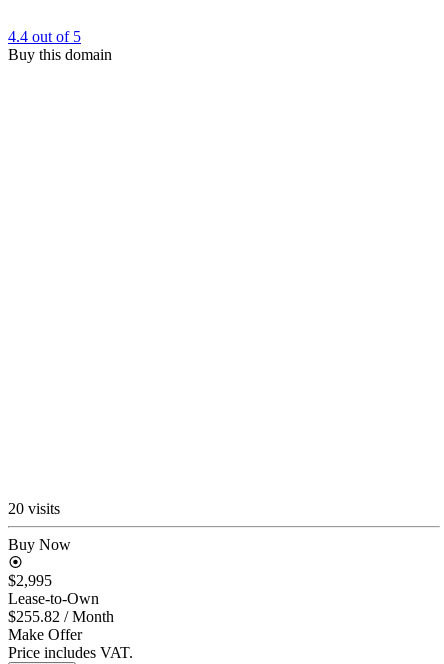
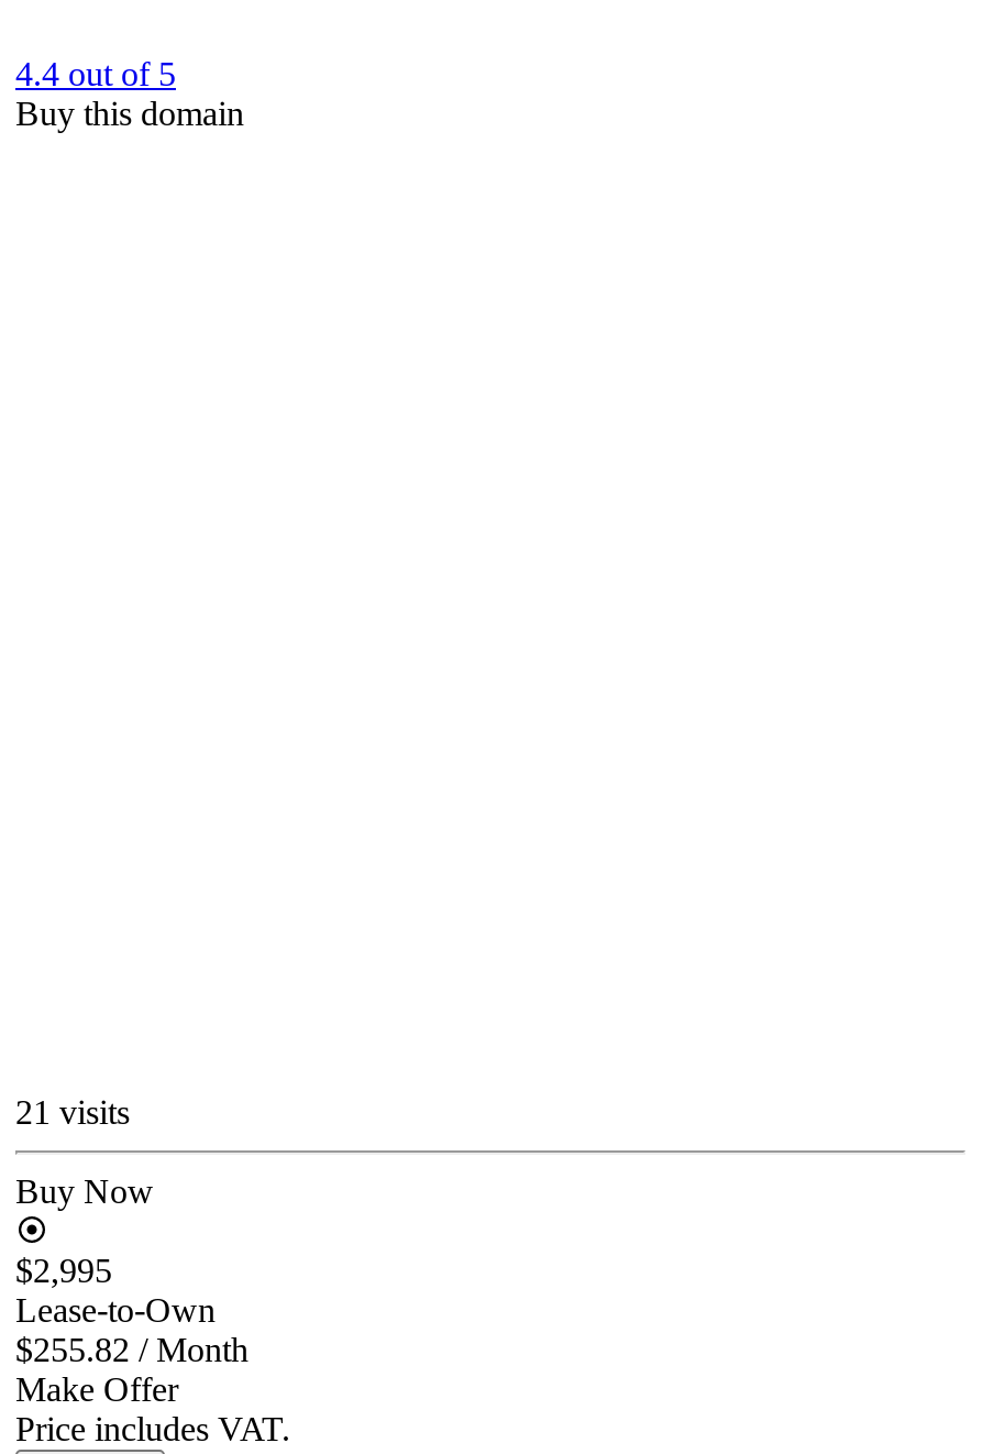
[8,500,60,517] 20 visits -> [15,1092,130,1130] 21 visits

